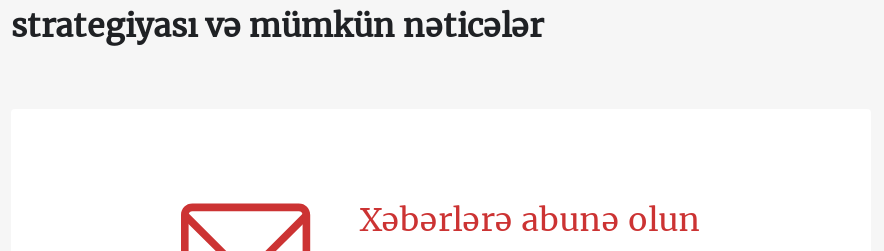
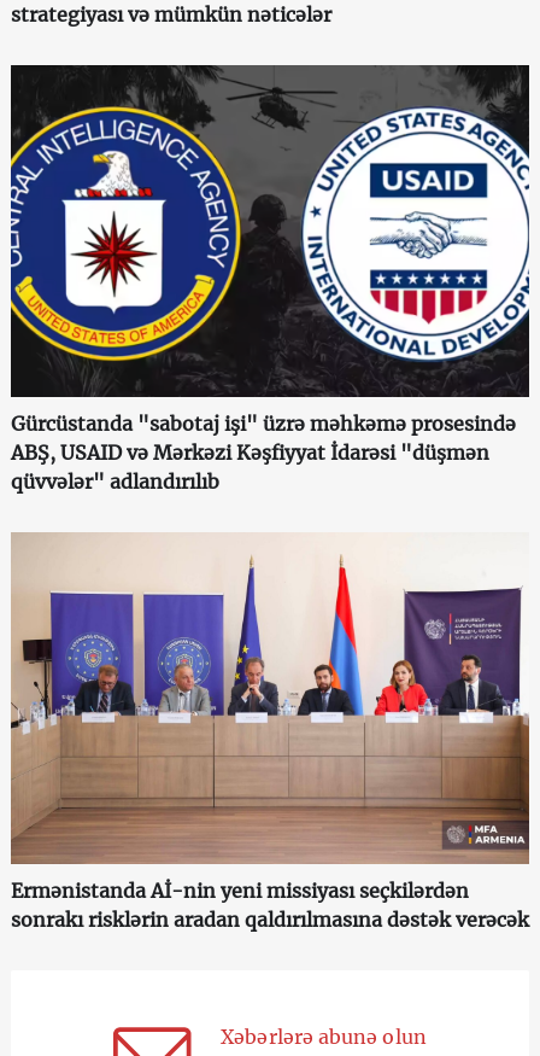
none -> [10,64,530,493] [image] | Gürcüstanda "sabotaj işi" üzrə məhkəmə prosesində | ABŞ, USAID və Mərkəzi Kəşfiyyat İdarəsi "düşmən | qüvvələr" adlandırılıb
none -> [10,532,530,931] [image] | Ermənistanda Aİ-nin yeni missiyası seçkilərdən | sonrakı risklərin aradan qaldırılmasına dəstək verəcək

